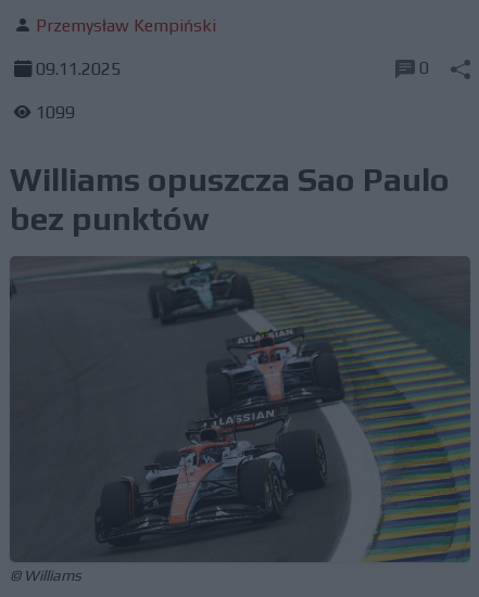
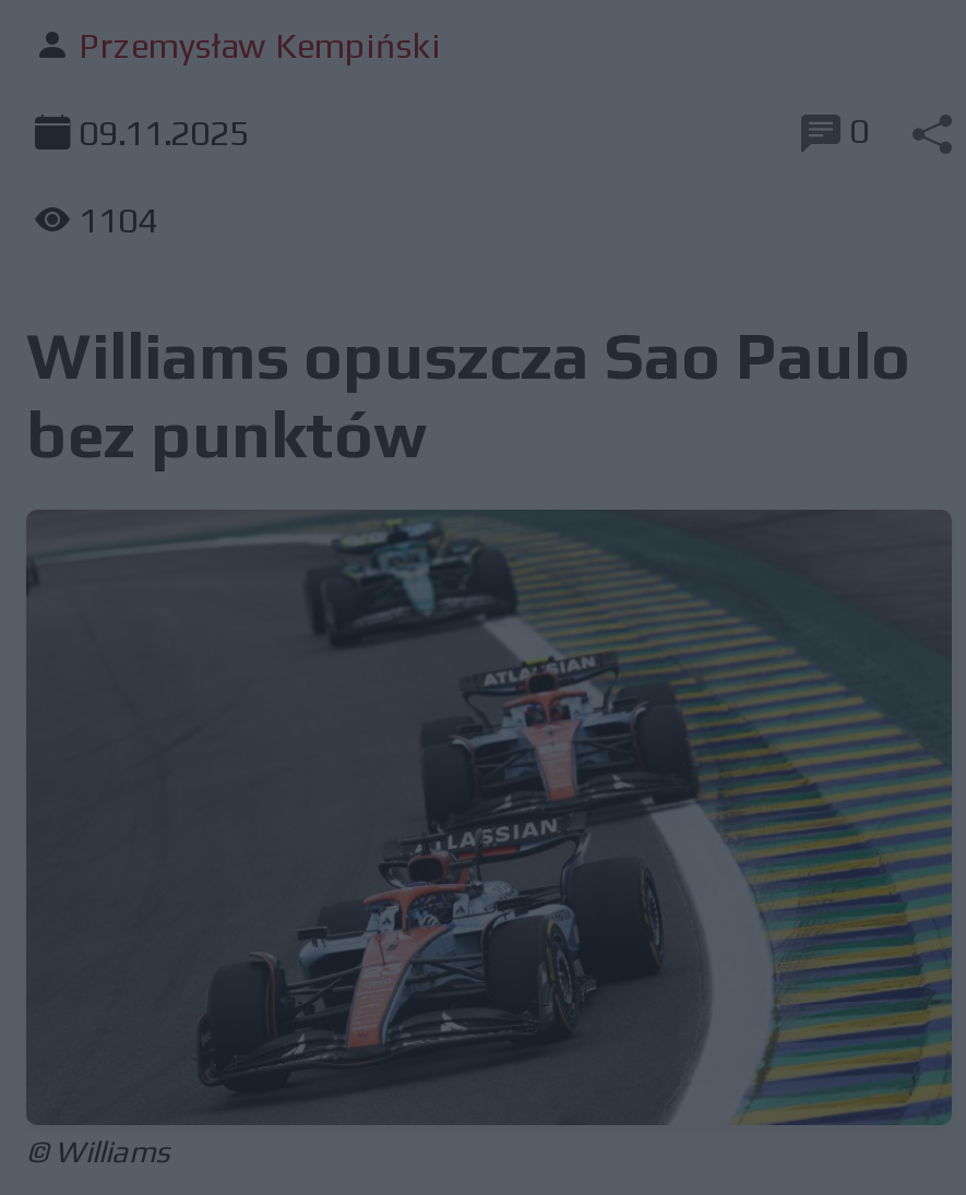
[36,102,75,123] 1099 -> [79,200,157,241] 1104

